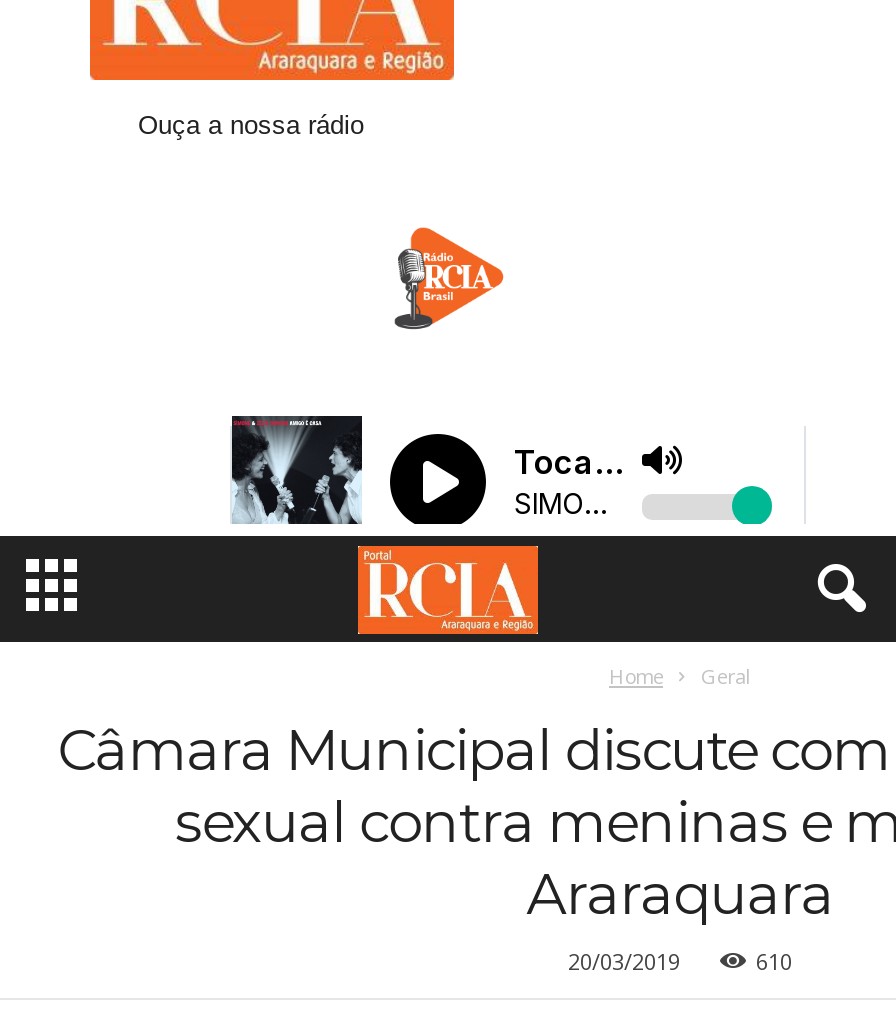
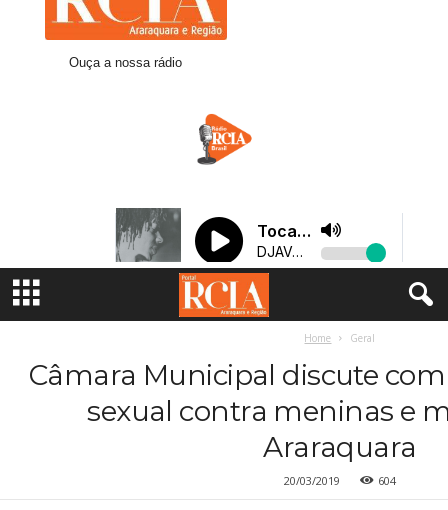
[232,418,362,524] [image] -> [115,208,182,263] [image]
[756,946,792,976] 610 -> [378,473,396,488] 604

